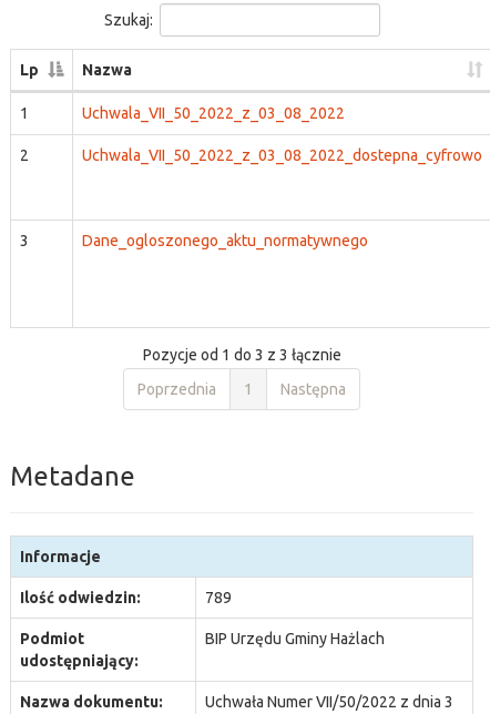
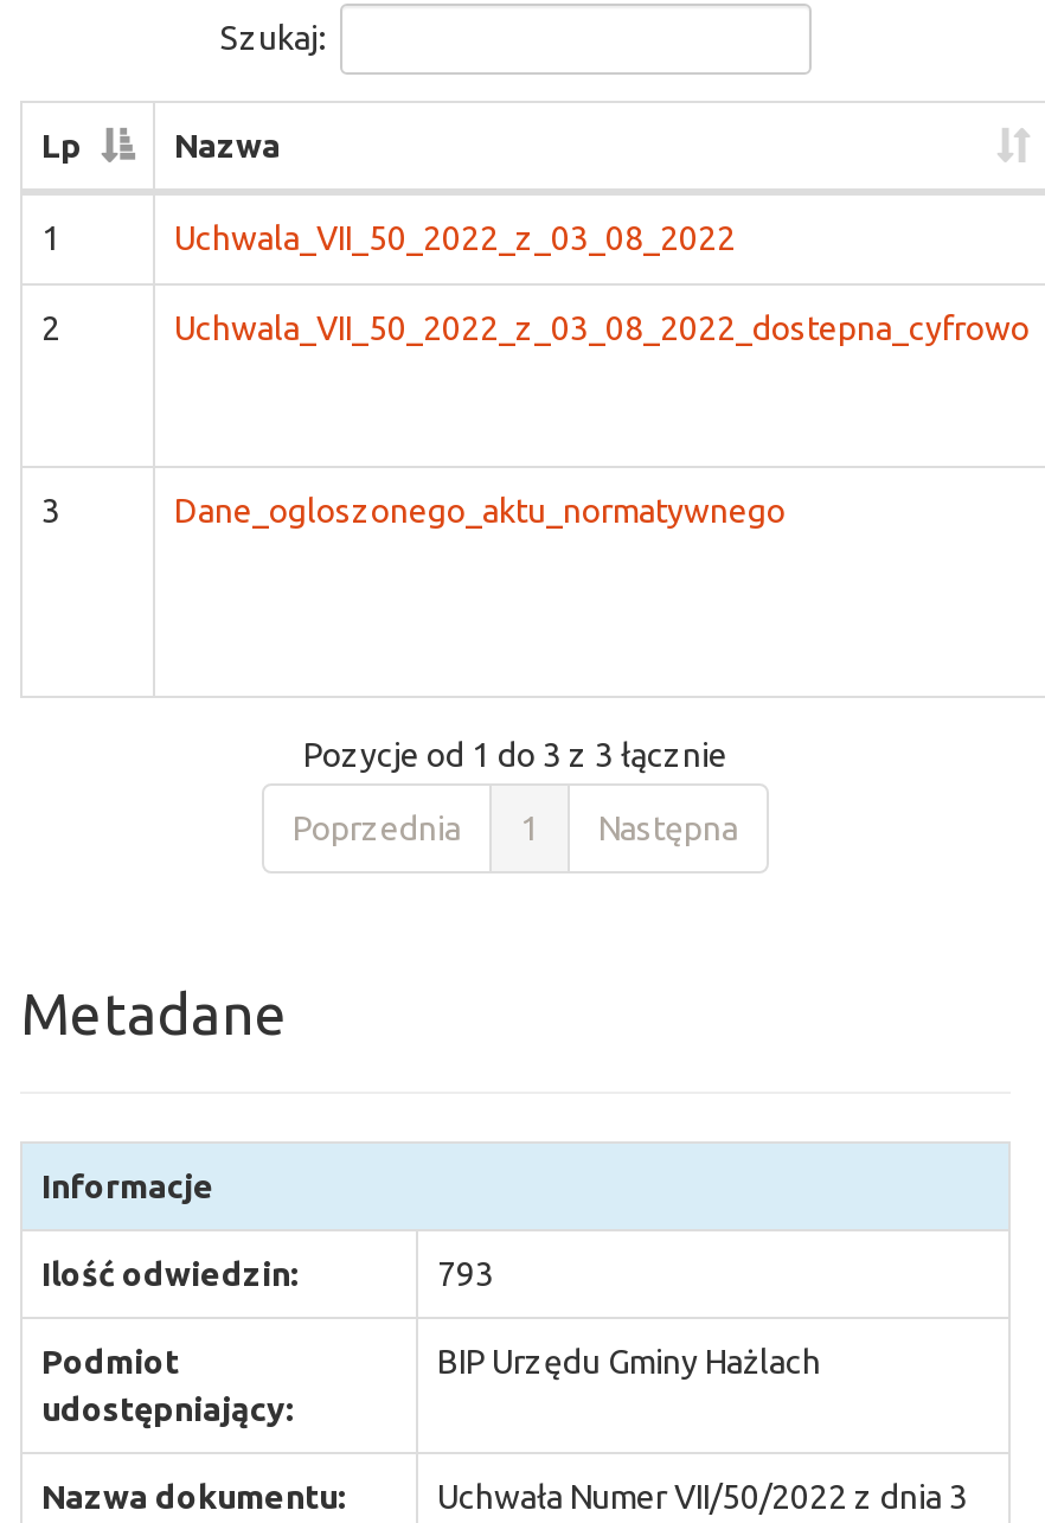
[205,589,232,606] 789 -> [437,1255,494,1293] 793

